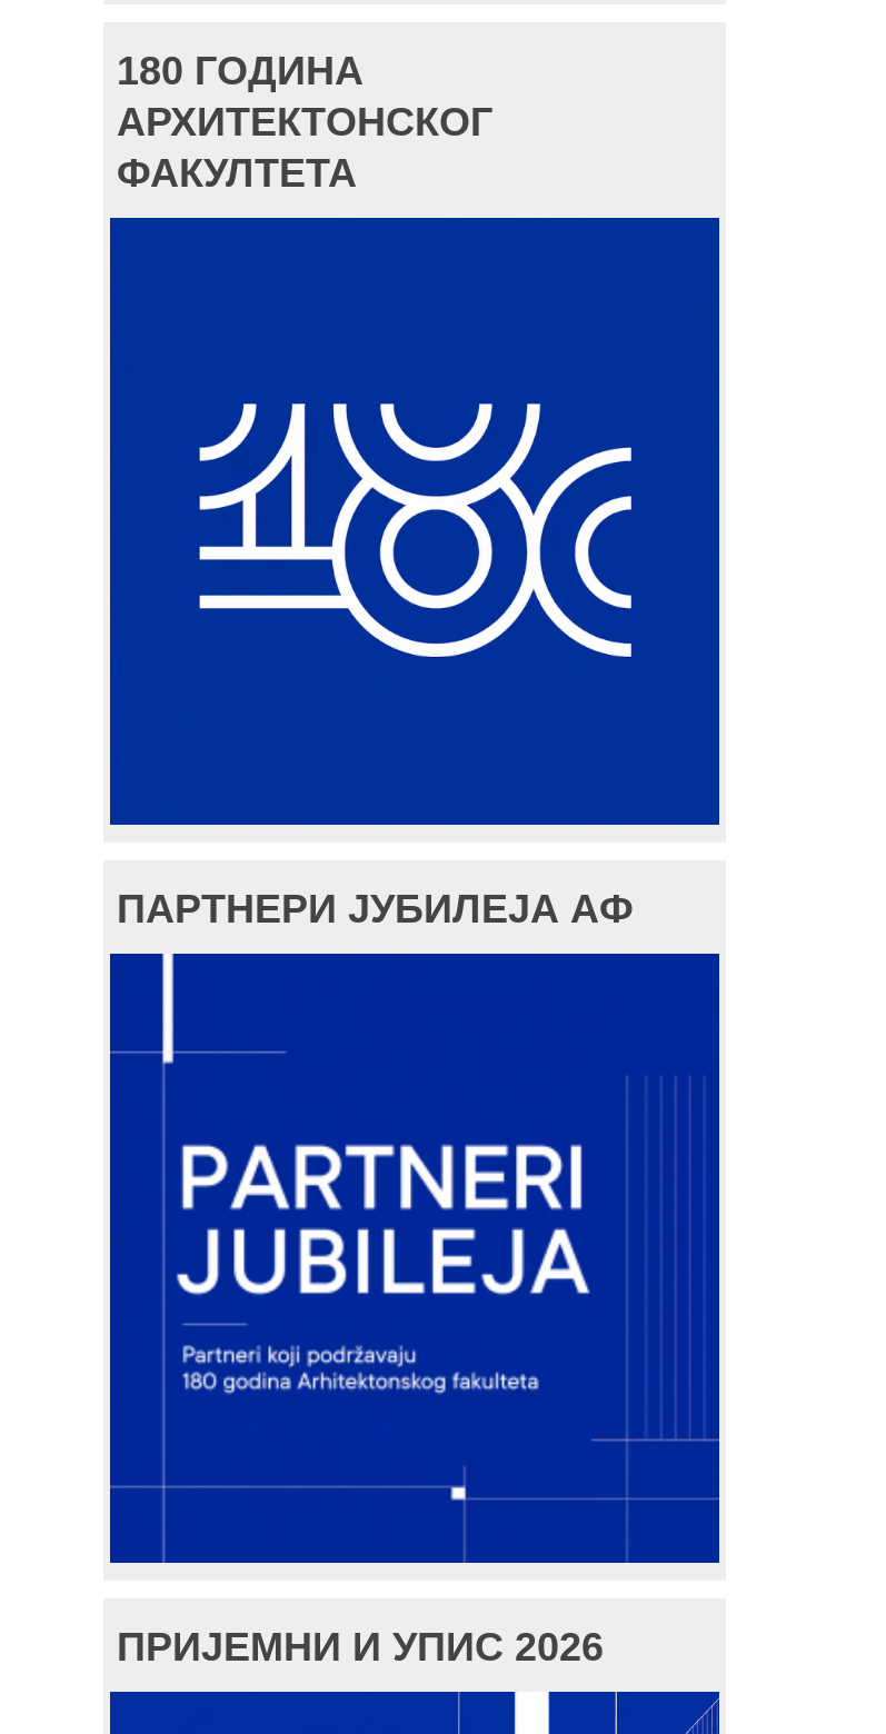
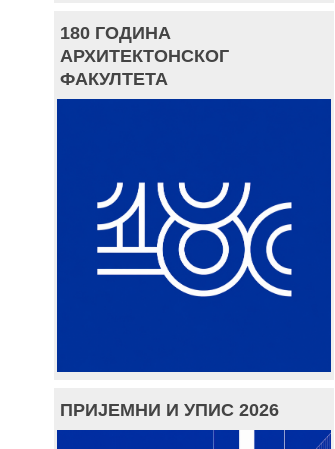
[117,887,633,932] ПАРТНЕРИ ЈУБИЛЕЈА АФ -> none
[155,956,588,1556] [image] -> none

